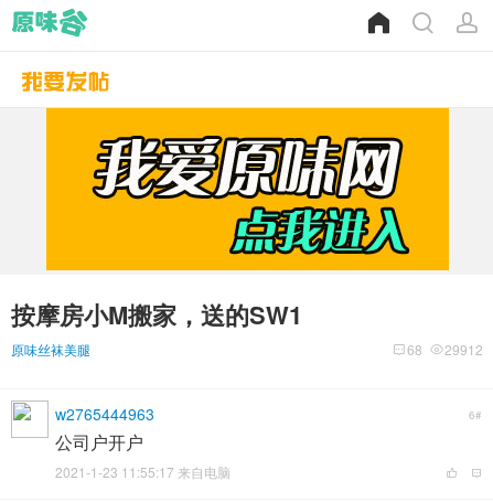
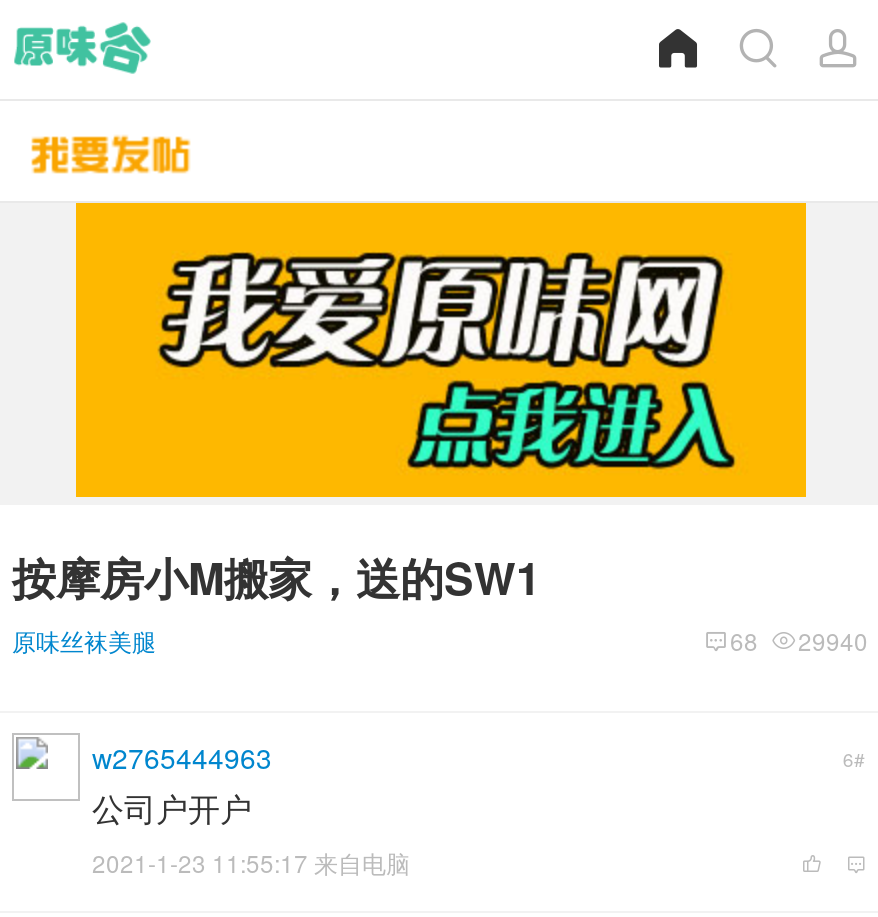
[407,340,483,359] 68 29912 -> [730,623,868,657] 68 29940

